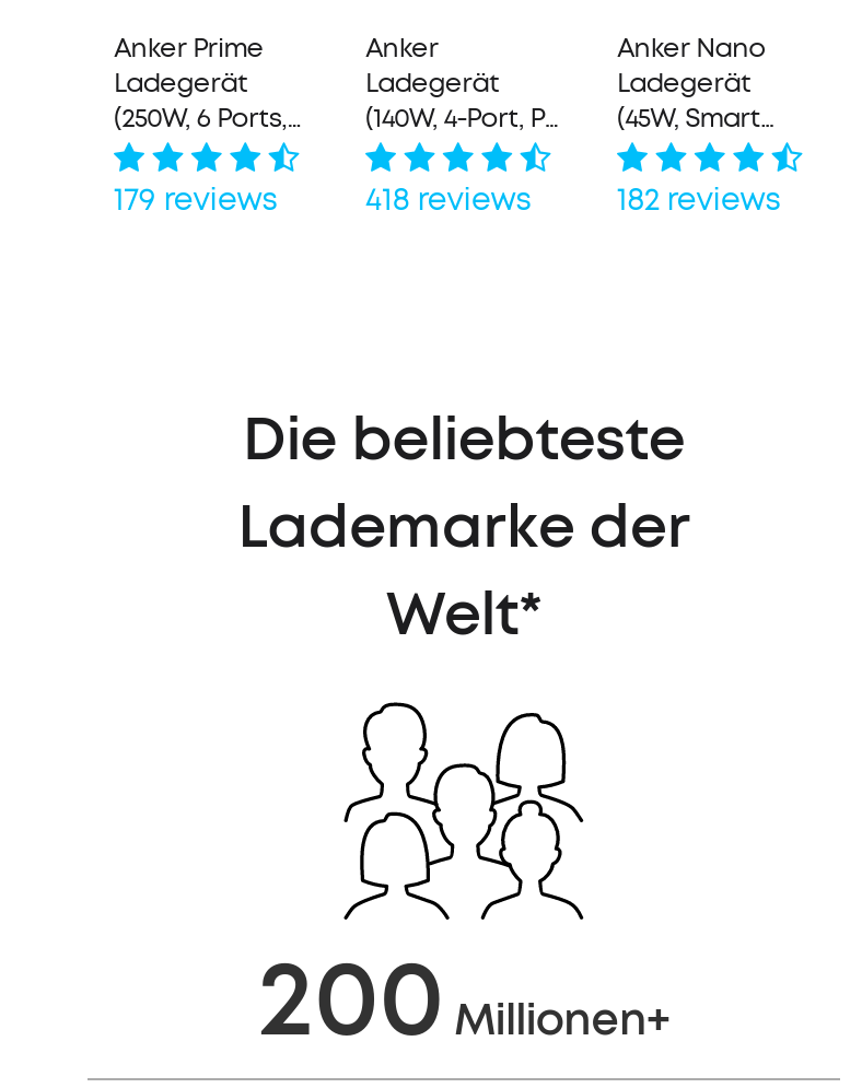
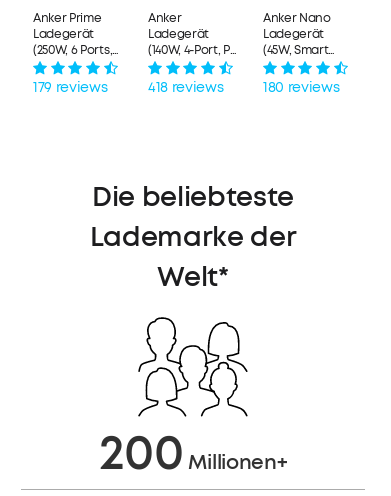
[617,180,780,221] 182 reviews -> [263,78,339,97] 180 reviews

